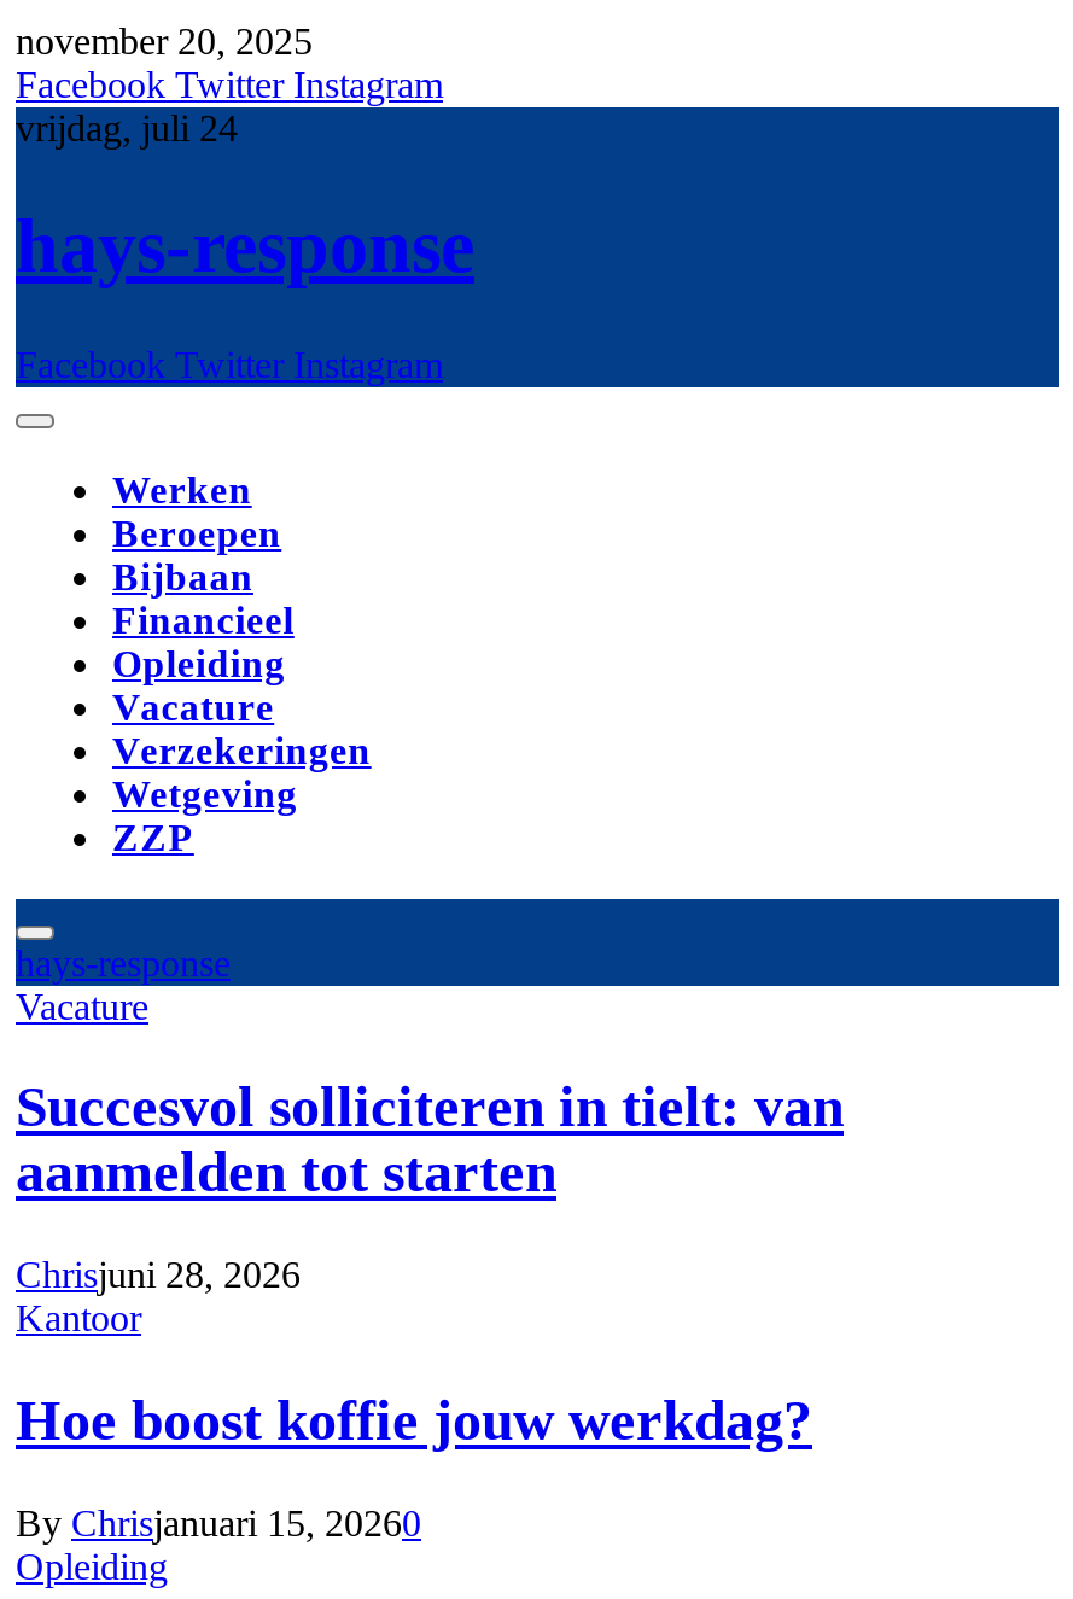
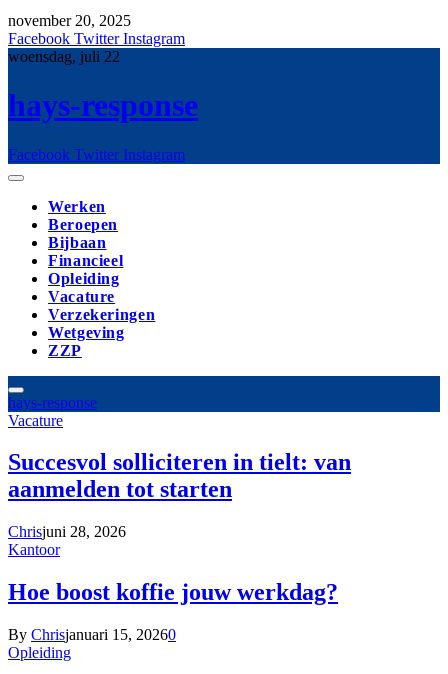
[16,106,238,147] vrijdag, juli 24 -> [8,48,120,65] woensdag, juli 22

